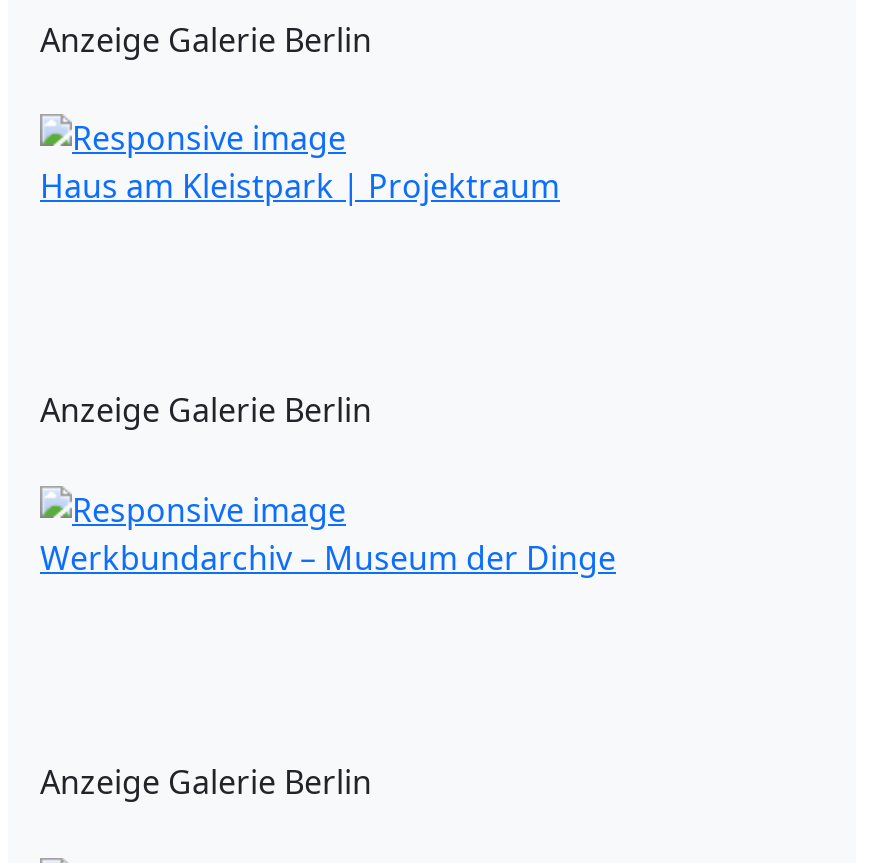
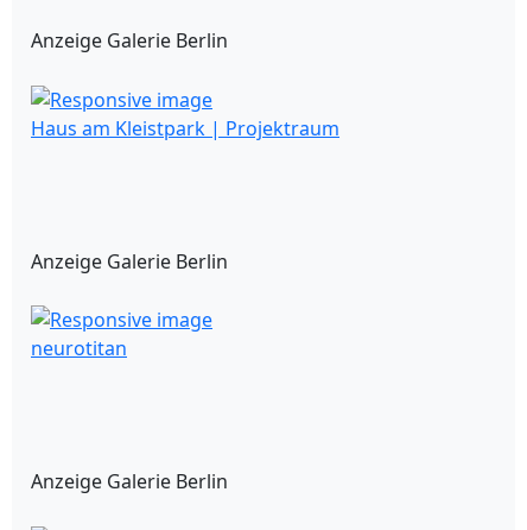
[40,536,616,580] Werkbundarchiv – Museum der Dinge -> [31,335,127,362] neurotitan

